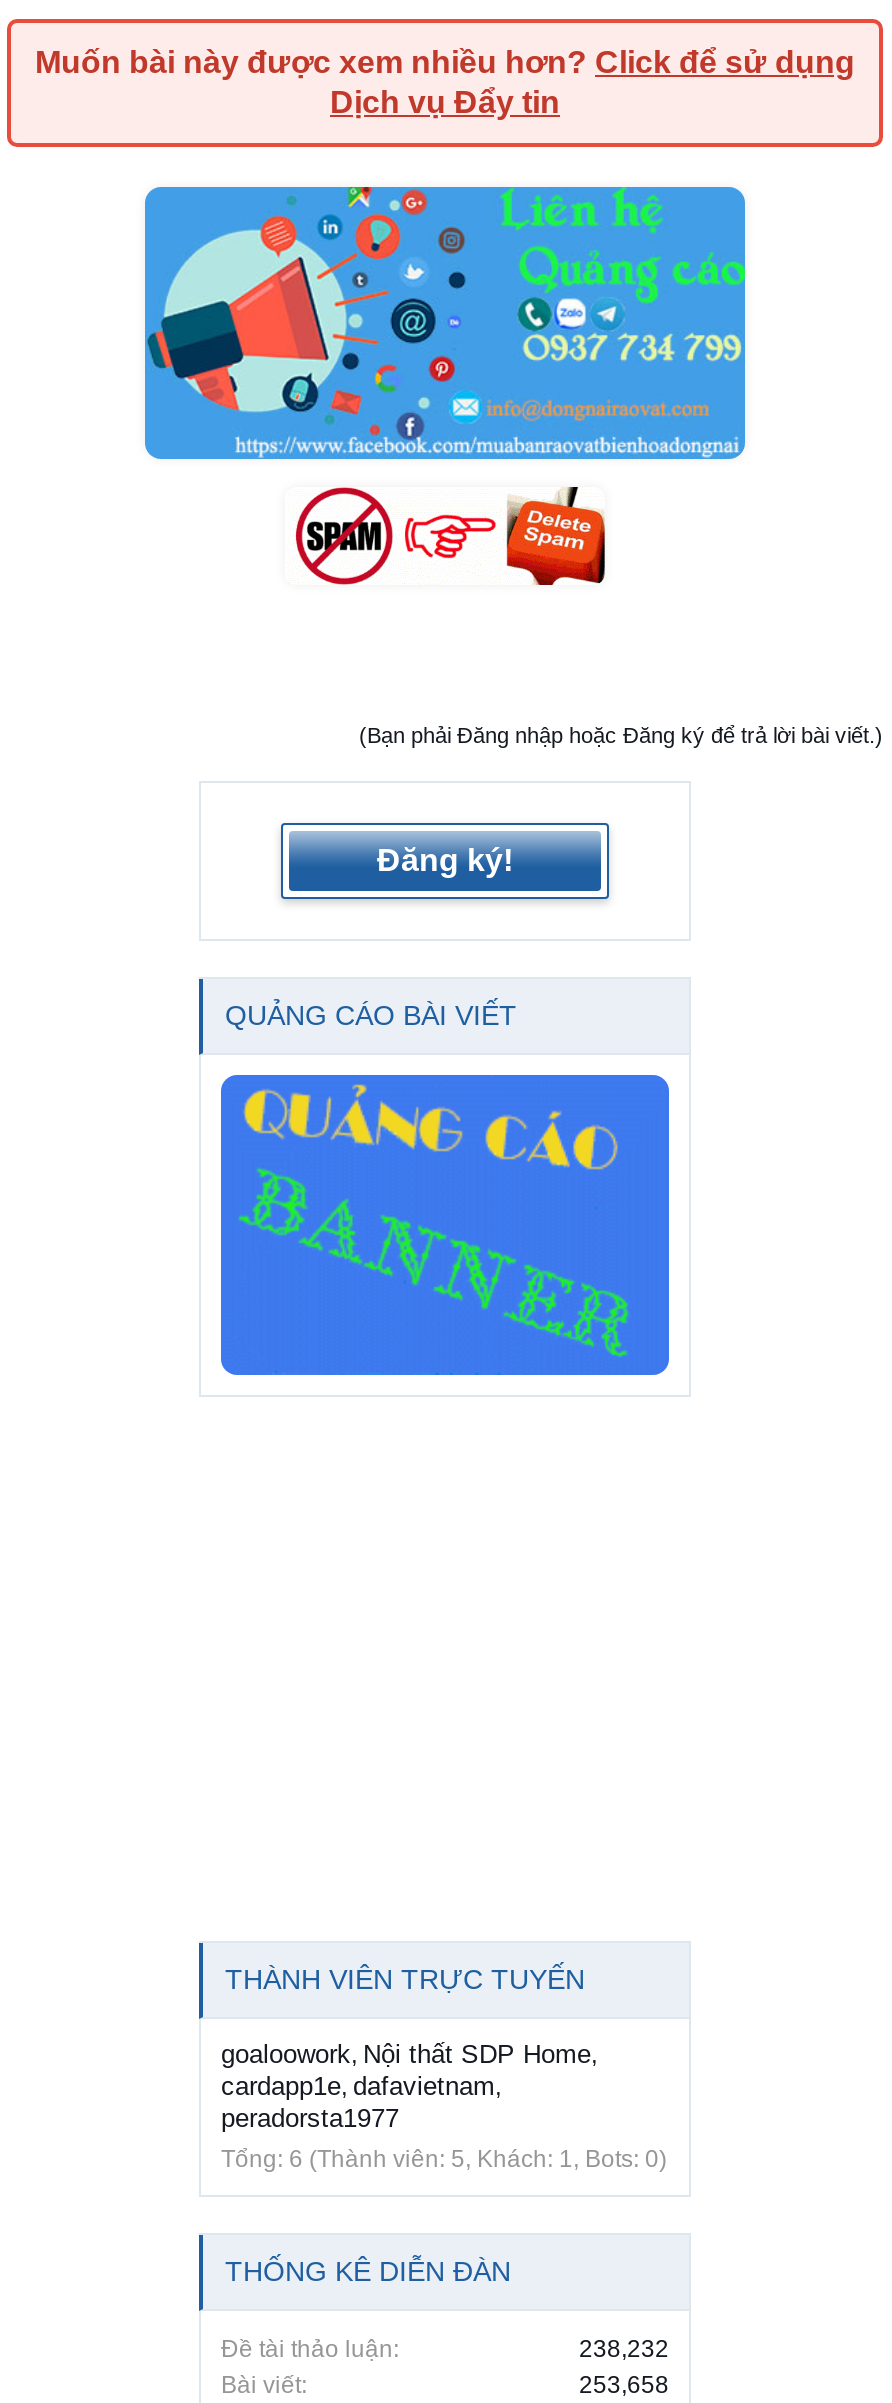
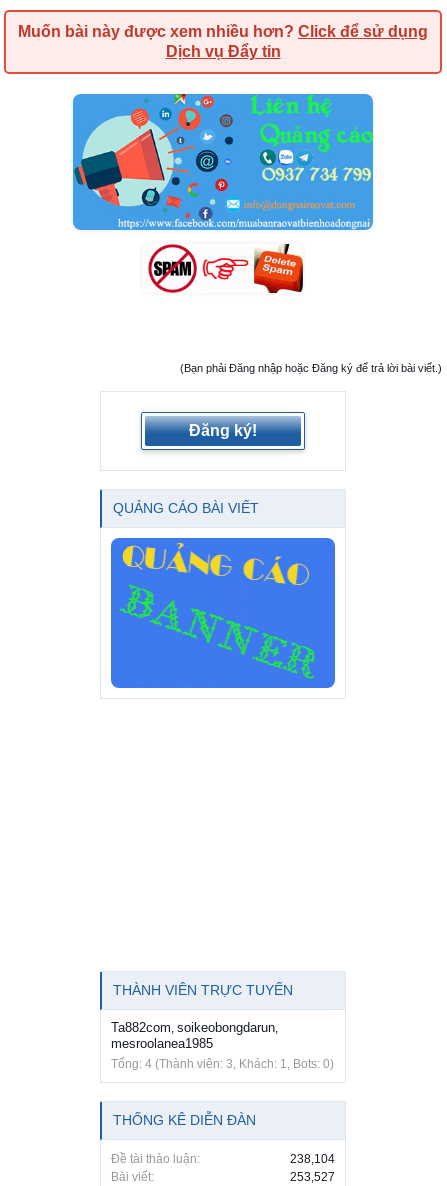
[221,2038,667,2172] goaloowork, Nội thất SDP Home, | cardapp1e, dafavietnam, | peradorsta1977 | Tổng: 6 (Thành viên: 5, Khách: 1, Bots: 0) -> [111,1019,334,1070] Ta882com, soikeobongdarun, | mesroolanea1985 | Tổng: 4 (Thành viên: 3, Khách: 1, Bots: 0)
[579,2334,669,2362] 238,232 -> [290,1151,335,1165] 238,104
[579,2370,669,2398] 253,658 -> [290,1169,335,1183] 253,527

